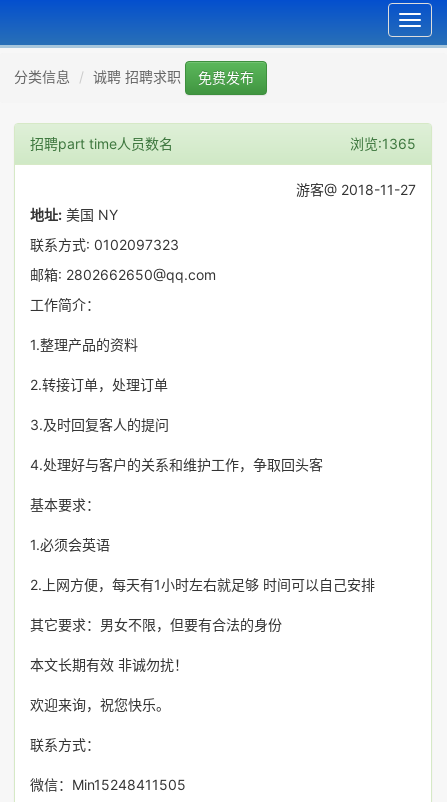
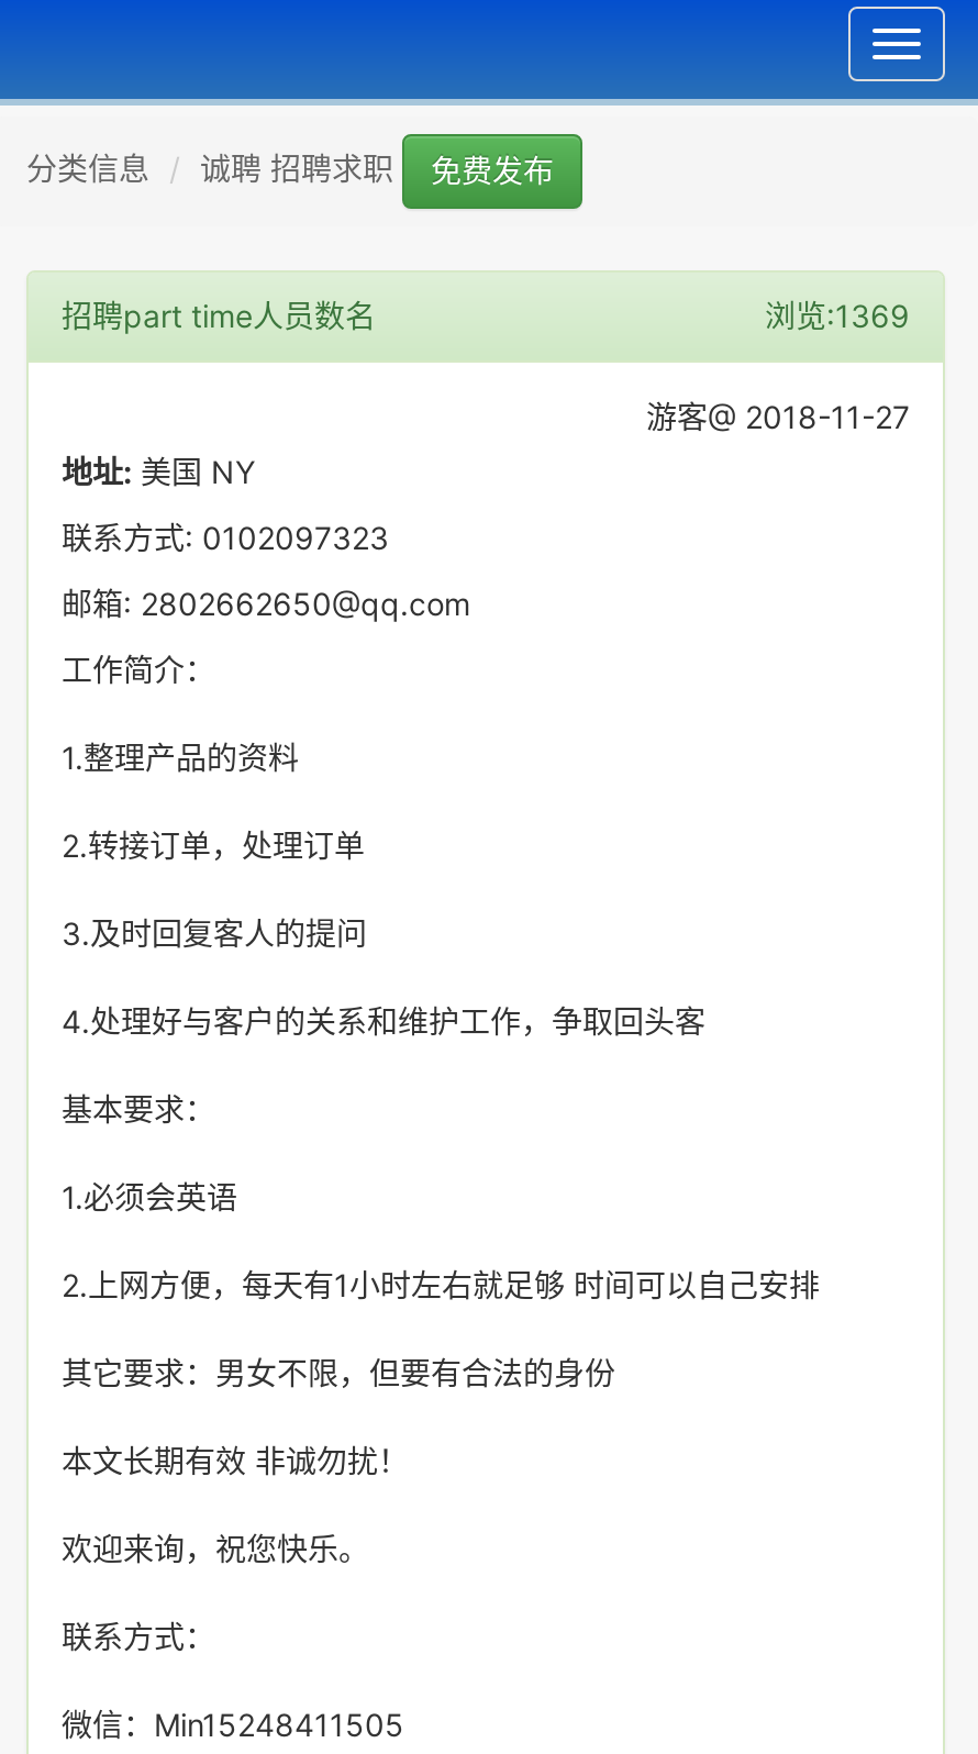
[350,135,416,152] 浏览:1365 -> [765,297,910,334] 浏览:1369

